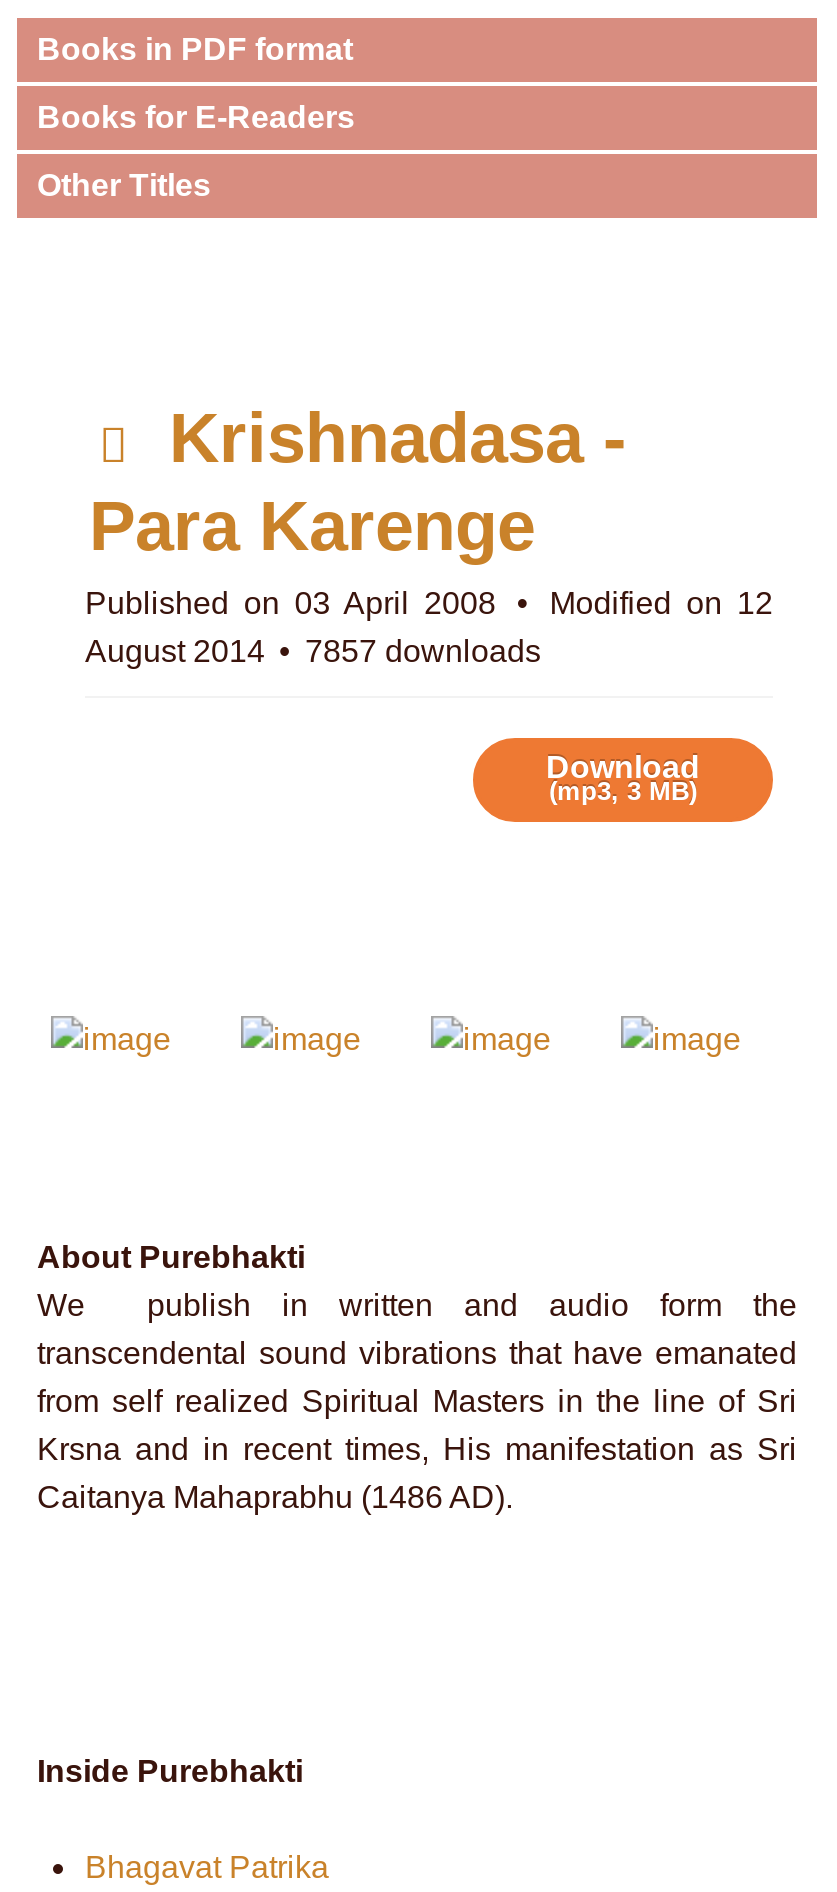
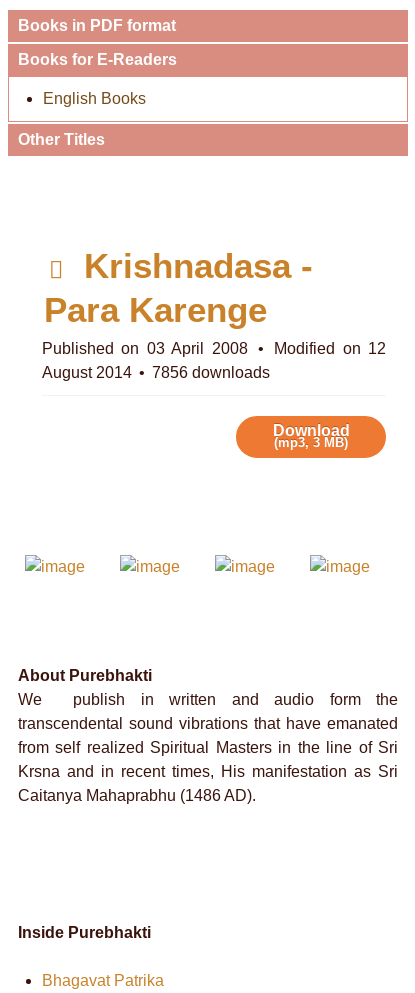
none -> [43,90,146,107] English Books
[85,633,541,667] August 2014 7857 downloads -> [42,364,270,381] August 2014 7856 downloads

